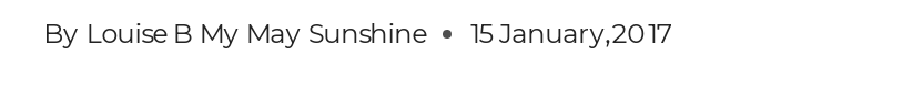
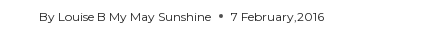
[43,17,672,50] By Louise B My May Sunshine 15 January,2017 -> [39,9,324,24] By Louise B My May Sunshine 7 February,2016

